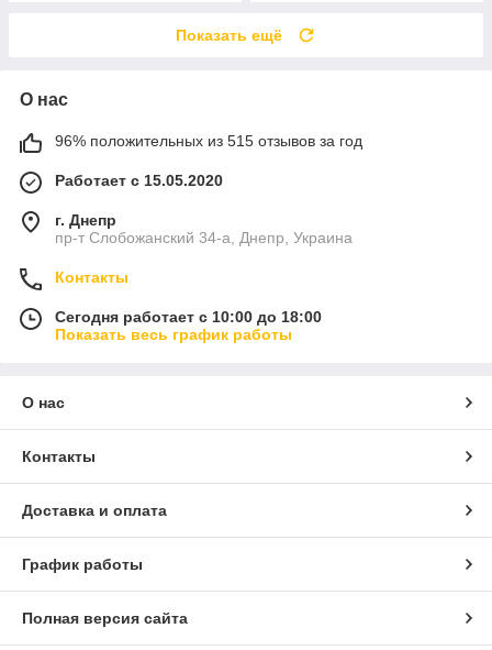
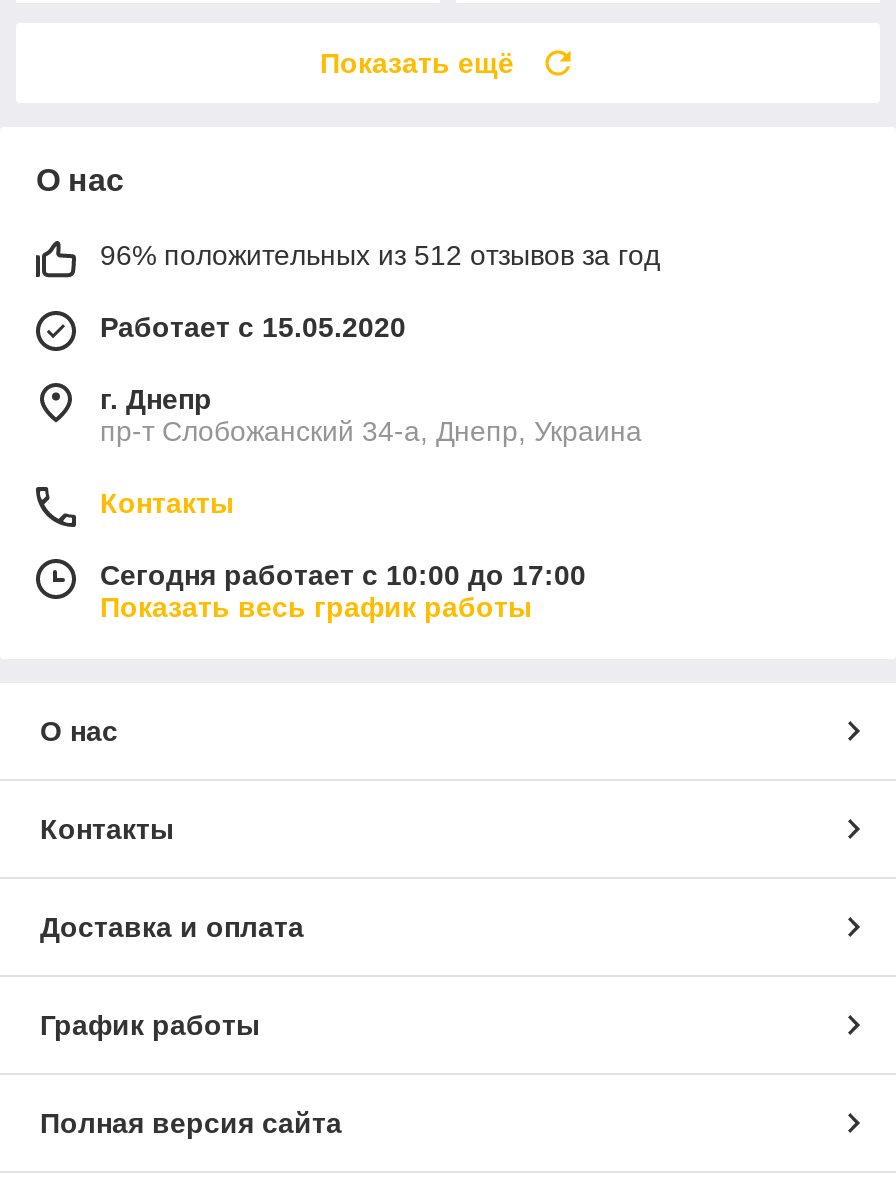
[55,132,362,149] 96% положительных из 515 отзывов за год -> [100,239,660,271] 96% положительных из 512 отзывов за год
[55,308,322,325] Сегодня работает с 10:00 до 18:00 -> [100,559,586,591] Сегодня работает с 10:00 до 17:00

